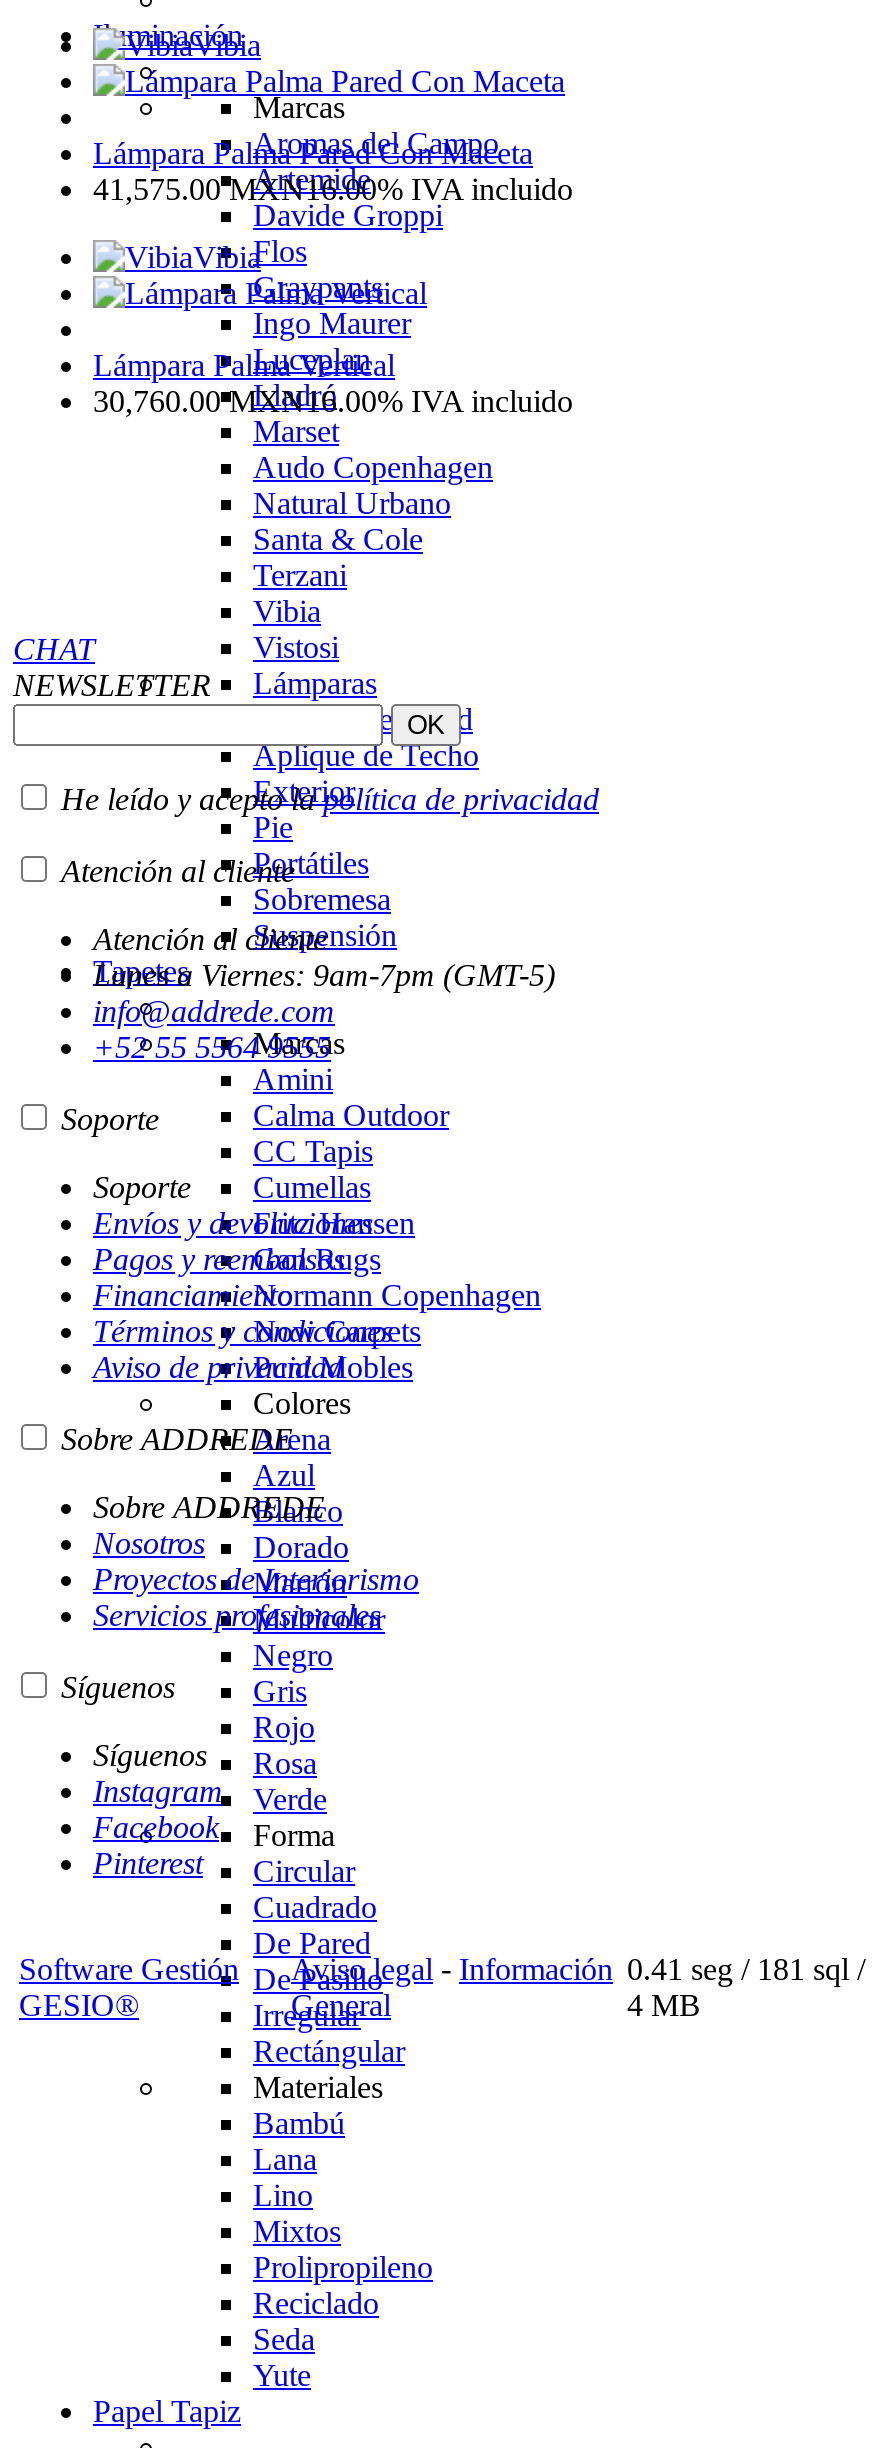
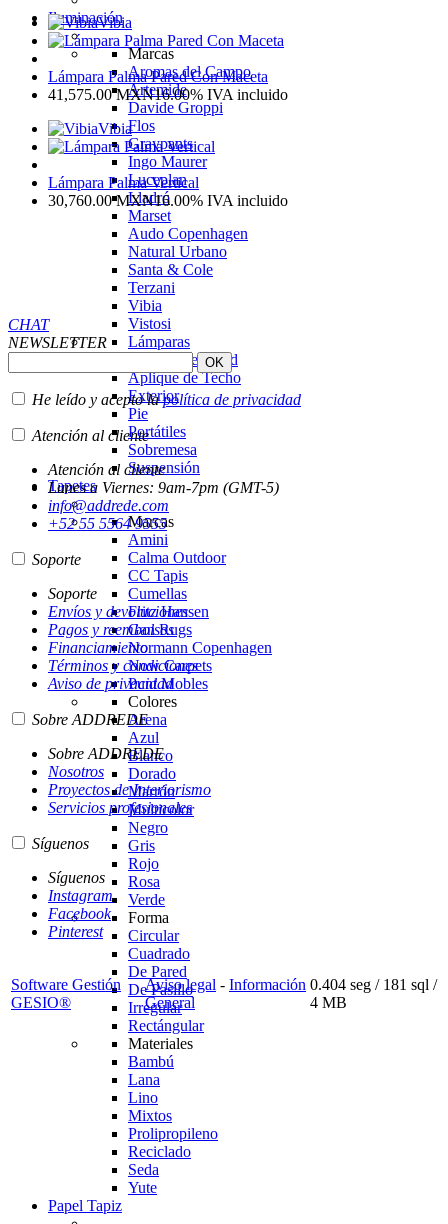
[627,1952,865,1986] 0.41 seg / 181 sql / -> [310,976,437,993] 0.404 seg / 181 sql /

